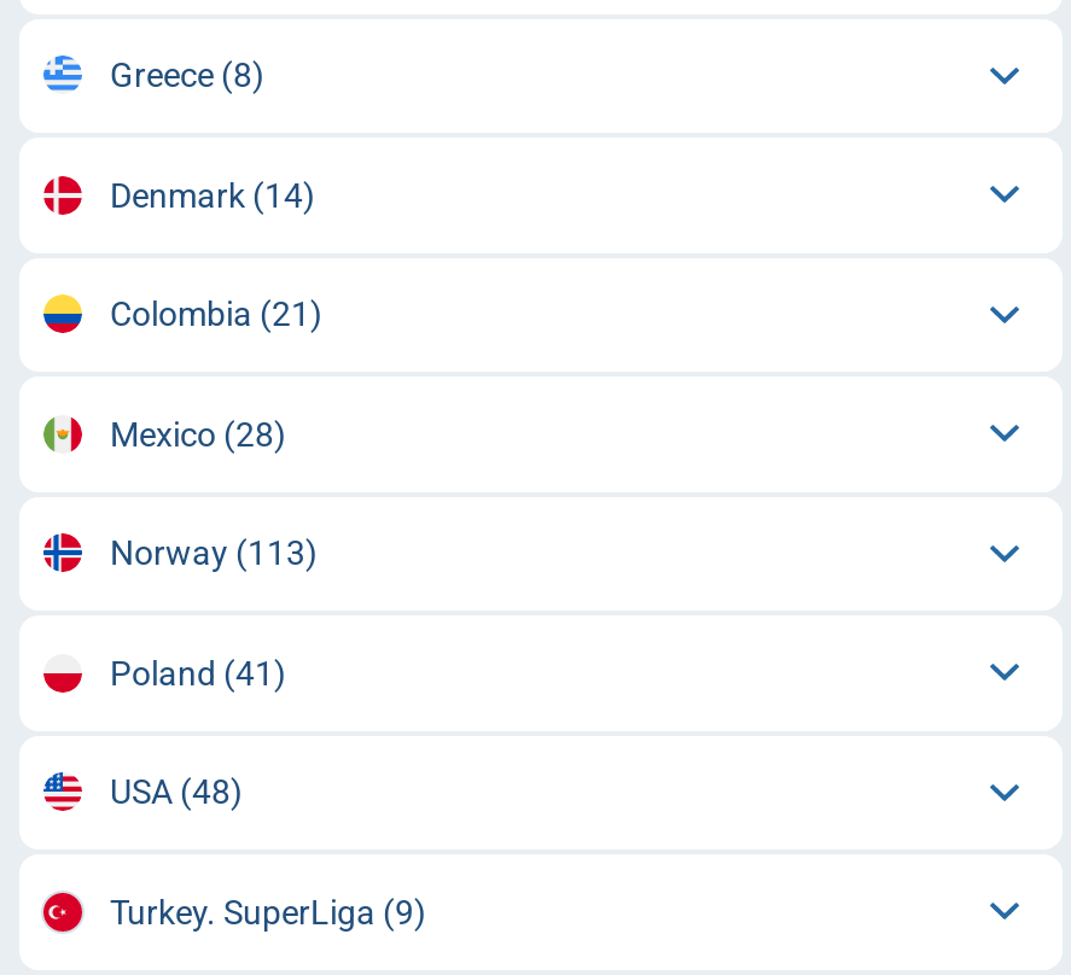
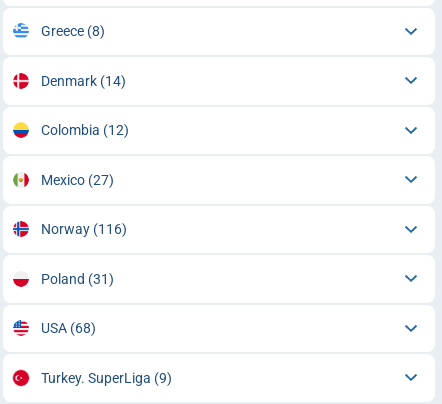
[110,295,322,334] Colombia (21) -> [40,122,128,138] Colombia (12)
[110,415,286,453] Mexico (28) -> [40,172,113,188] Mexico (27)
[110,534,318,572] Norway (113) -> [40,221,126,237] Norway (116)
[110,654,286,692] Poland (41) -> [40,271,113,287] Poland (31)
[110,773,243,811] USA (48) -> [40,320,95,336] USA (68)

